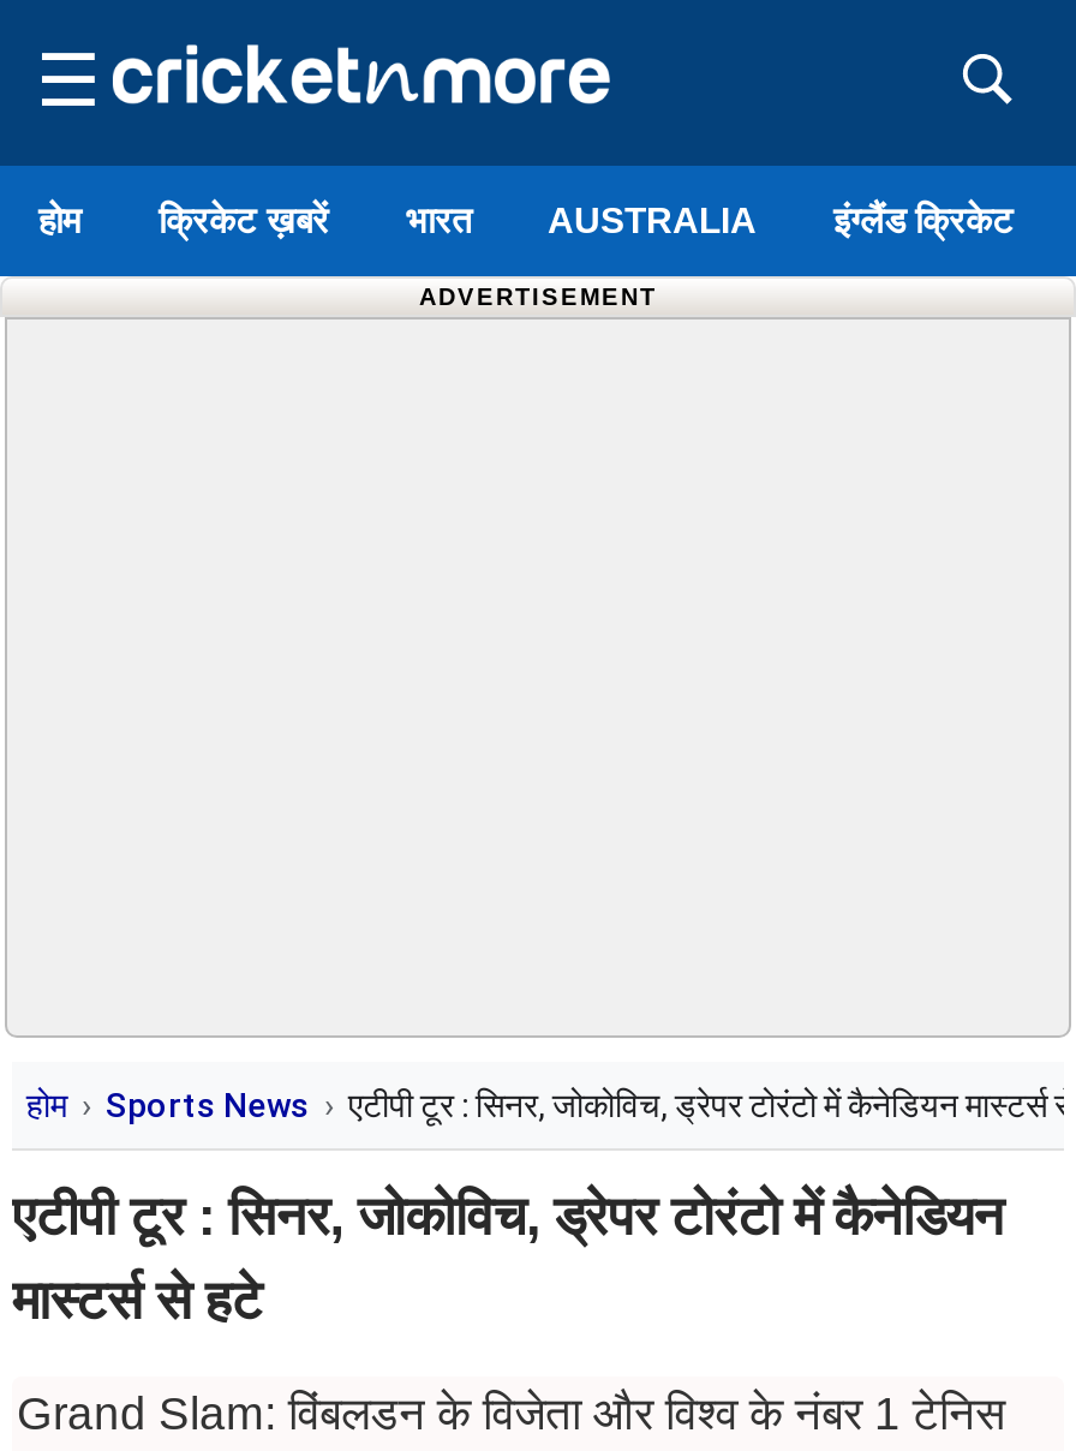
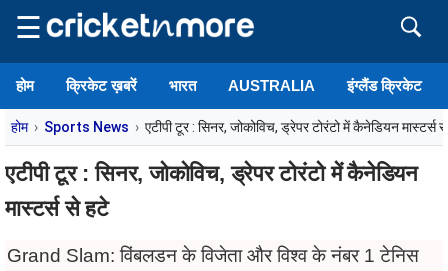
[419,283,657,310] ADVERTISEMENT -> none

